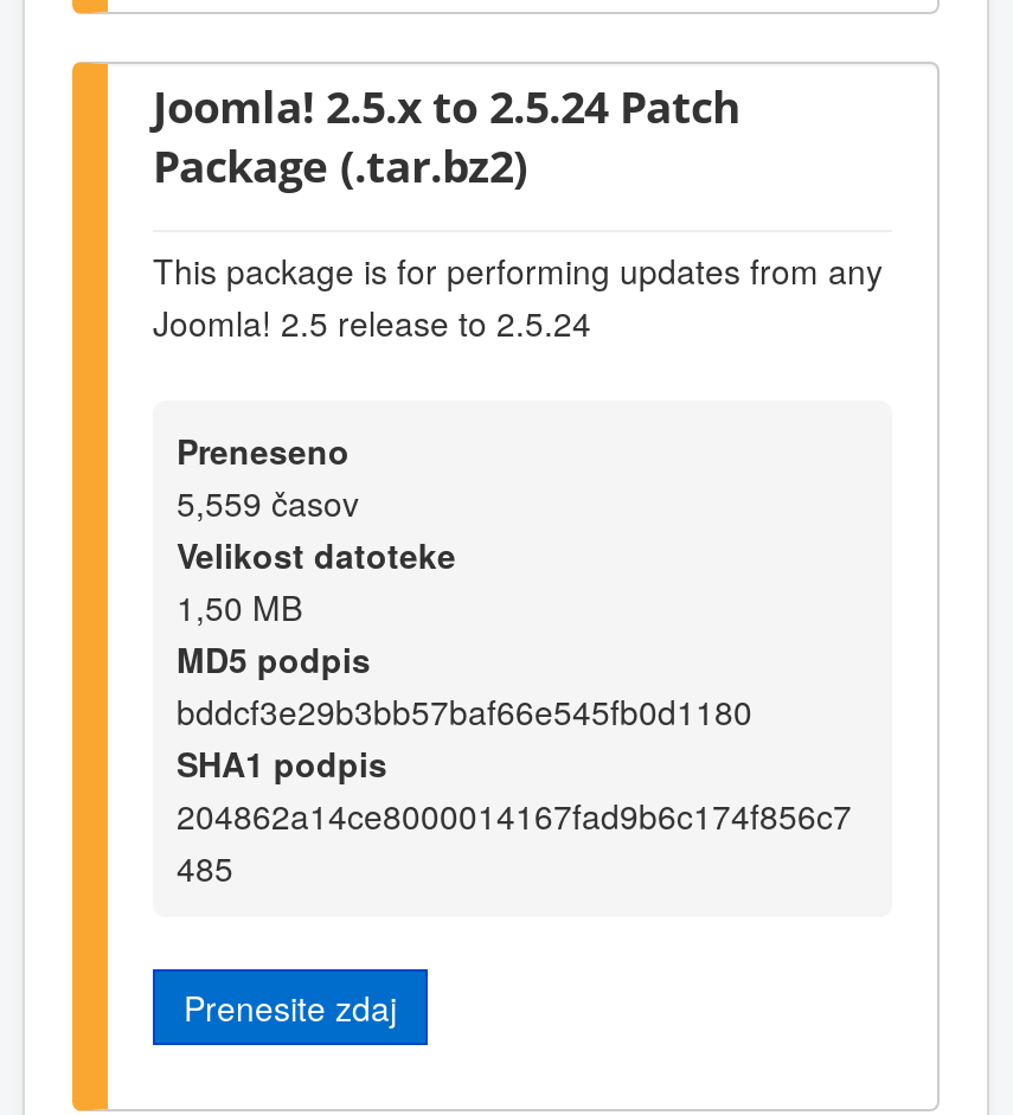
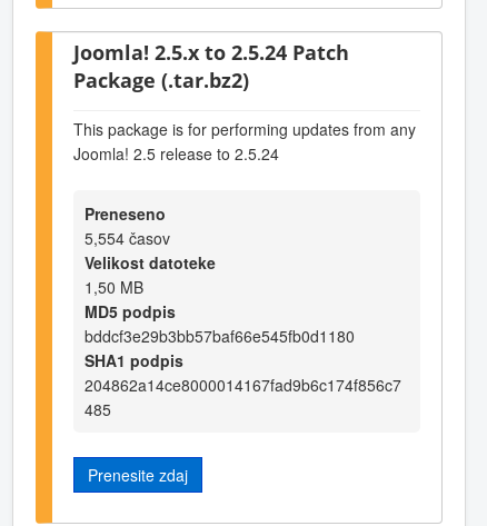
[177,479,359,526] 5,559 časov -> [85,227,170,249] 5,554 časov

